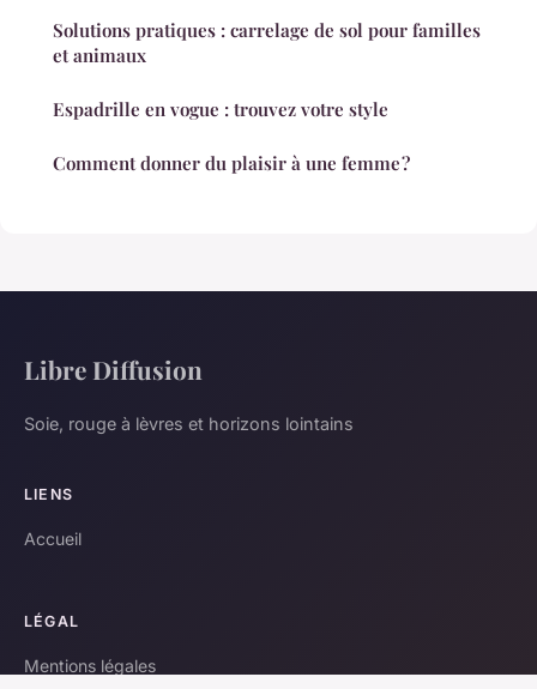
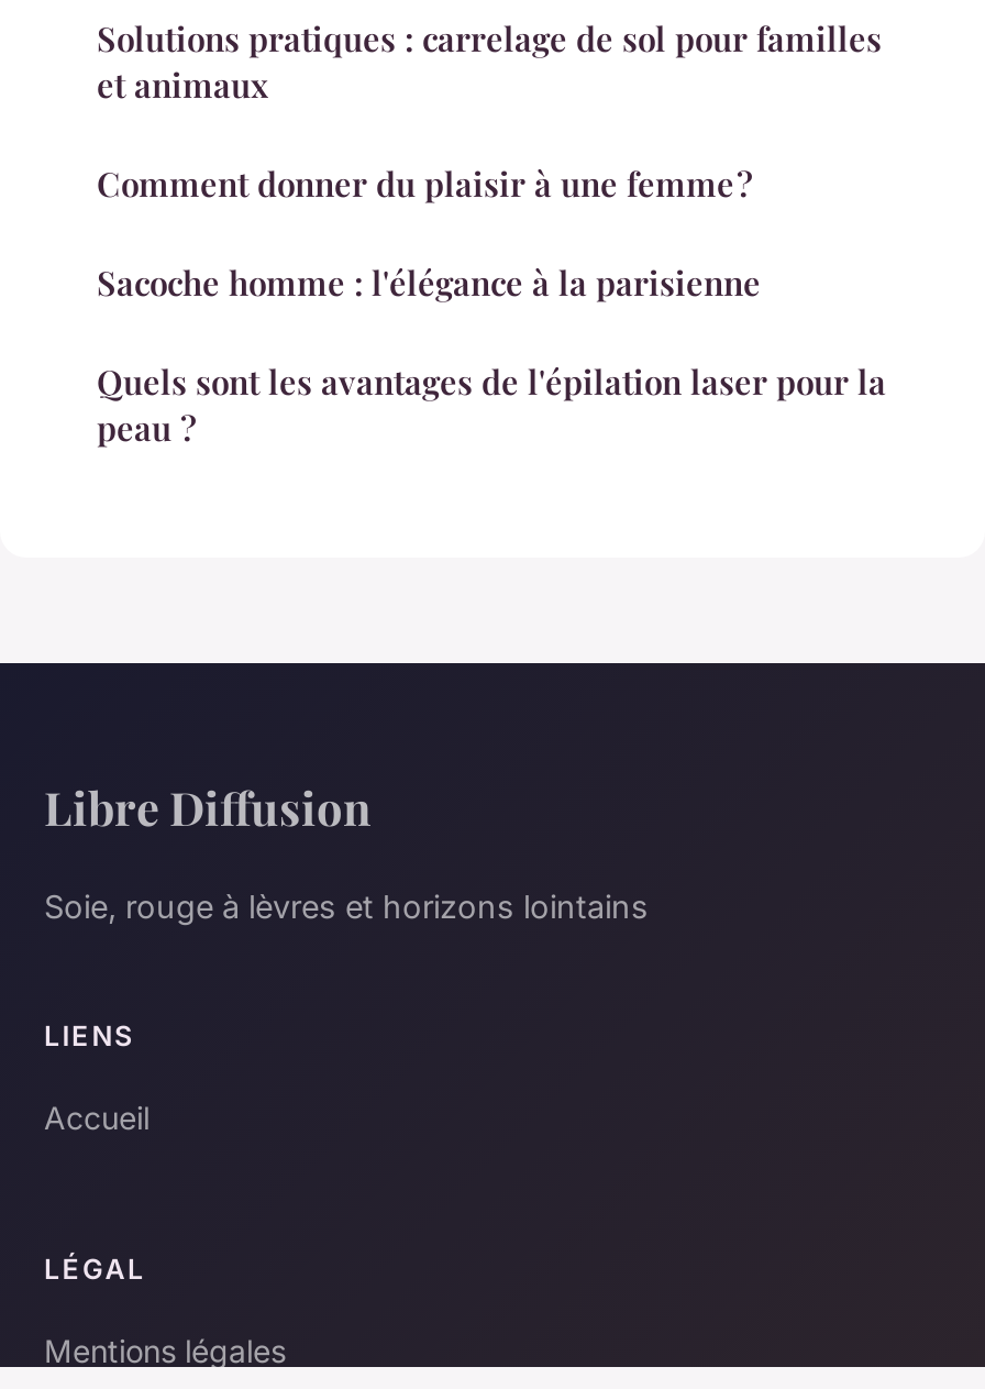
[53,97,388,121] Espadrille en vogue : trouvez votre style -> none
moved [53,151,410,175] -> [97,162,752,206]: Comment donner du plaisir à une femme ?
none -> [97,261,886,450] Sacoche homme : l'élégance à la parisienne | Quels sont les avantages de l'épilation laser pour la | peau ?

